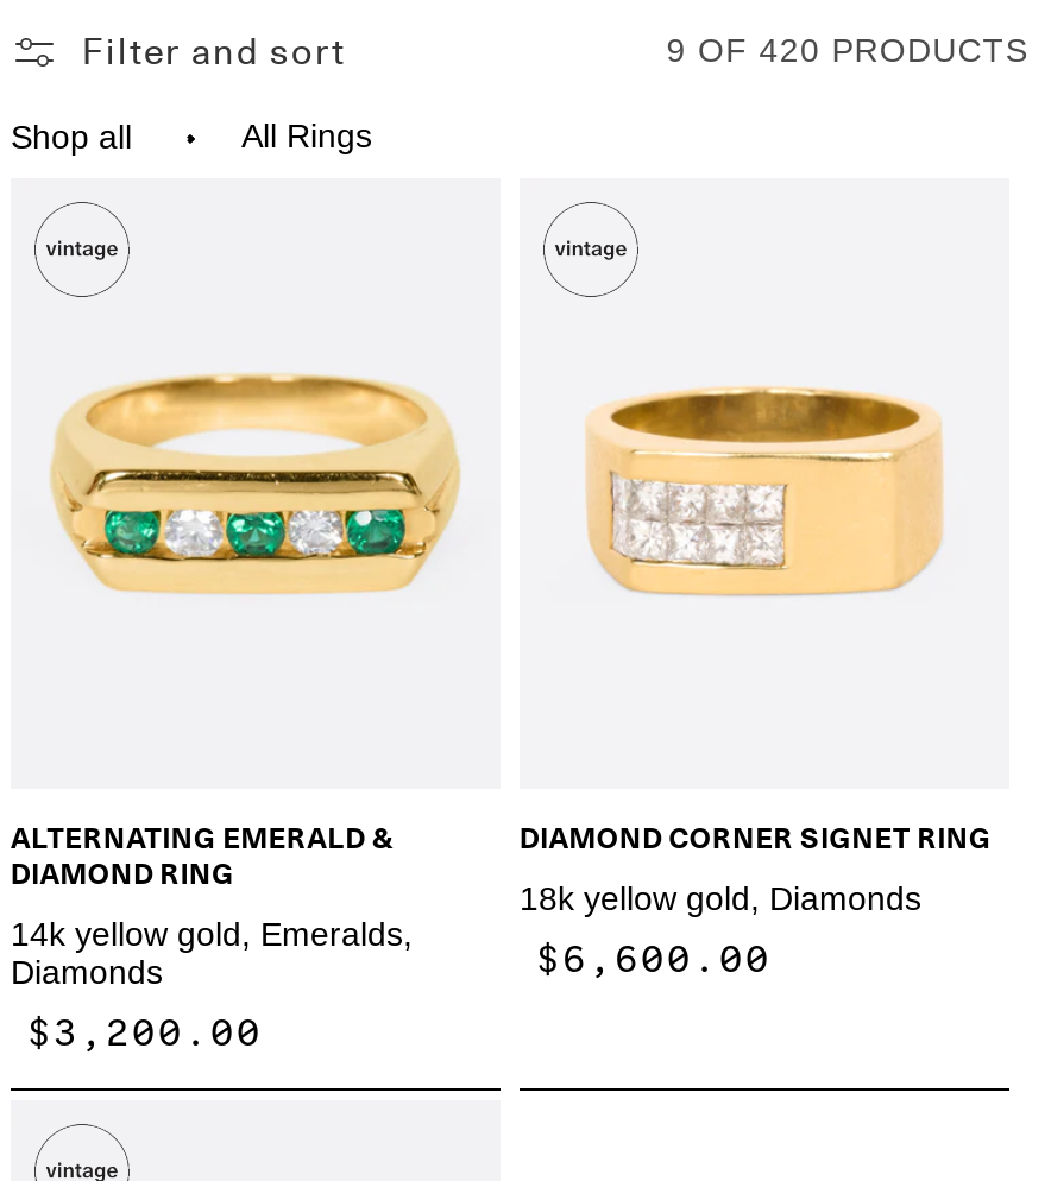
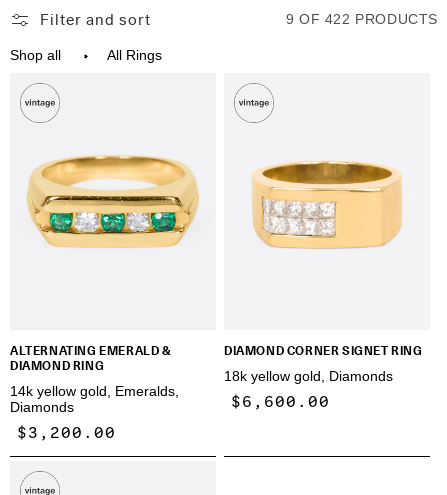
[667,31,1028,69] 9 OF 420 PRODUCTS -> [286,11,438,27] 9 OF 422 PRODUCTS

